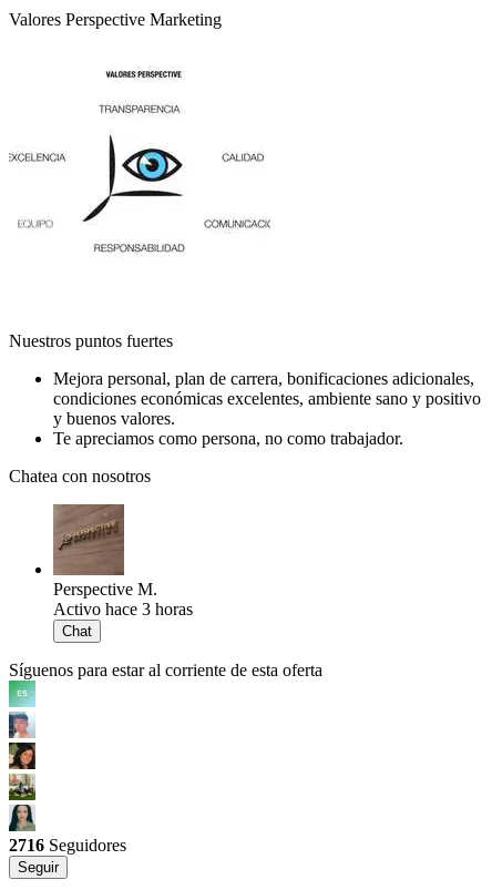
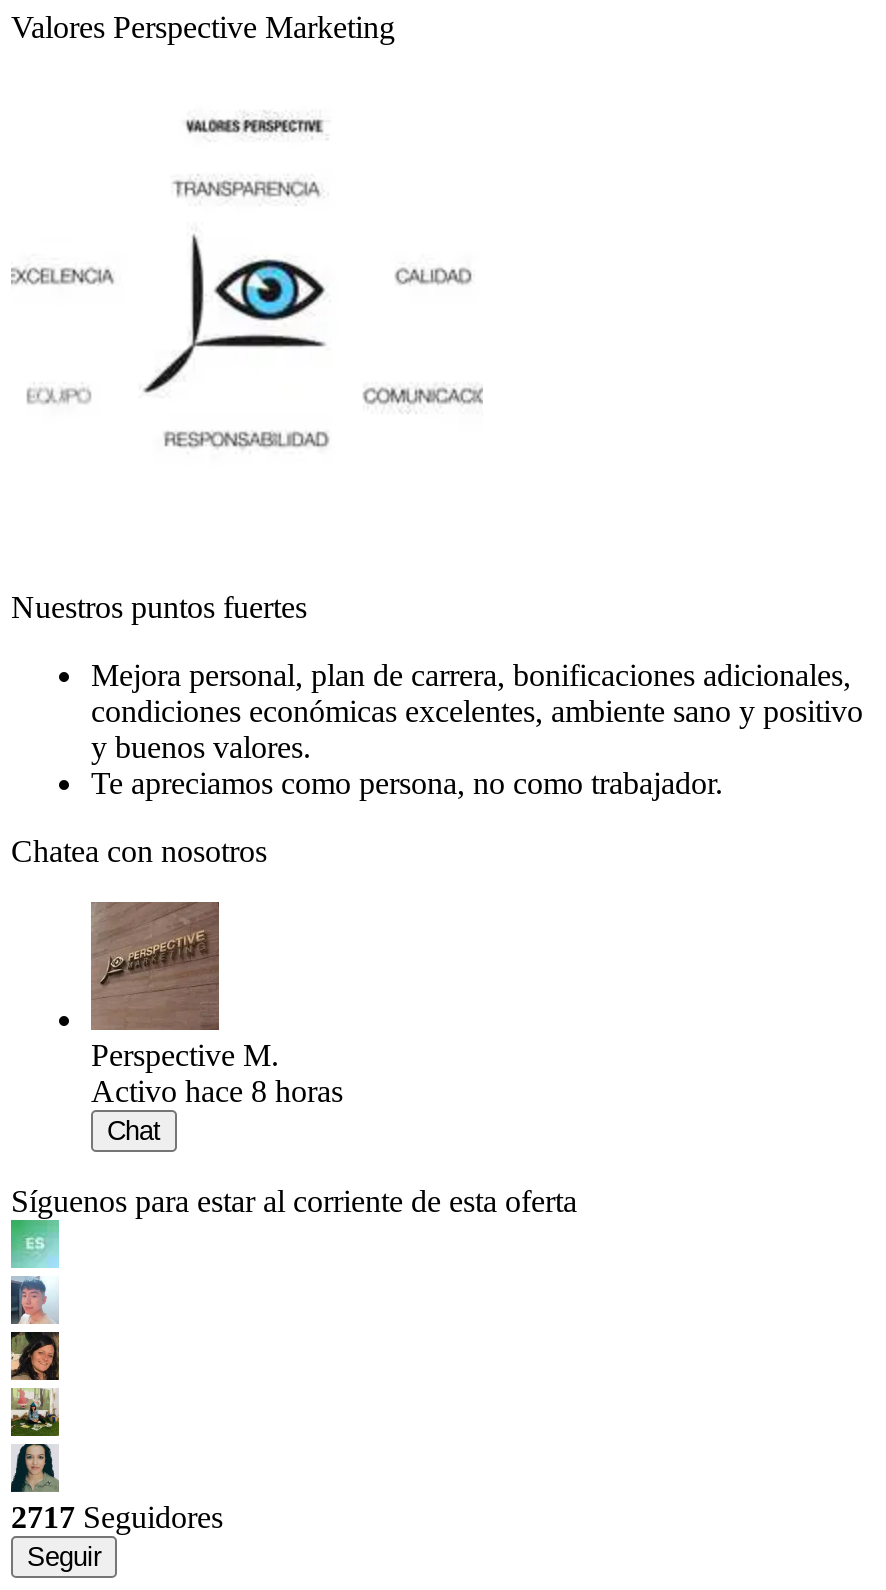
[53,600,193,618] Activo hace 3 horas -> [91,1074,343,1108] Activo hace 8 horas
[9,836,126,854] 2716 Seguidores -> [11,1500,223,1534] 2717 Seguidores

